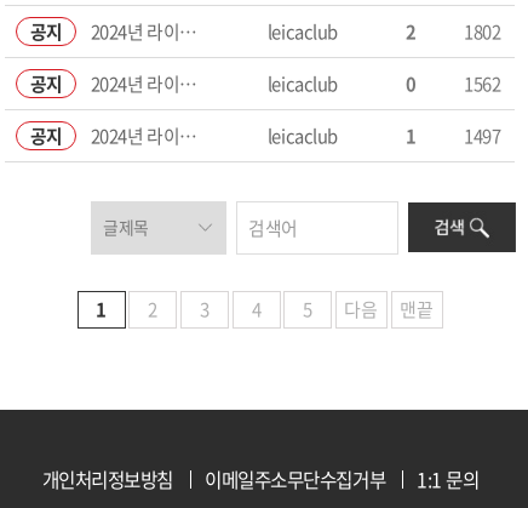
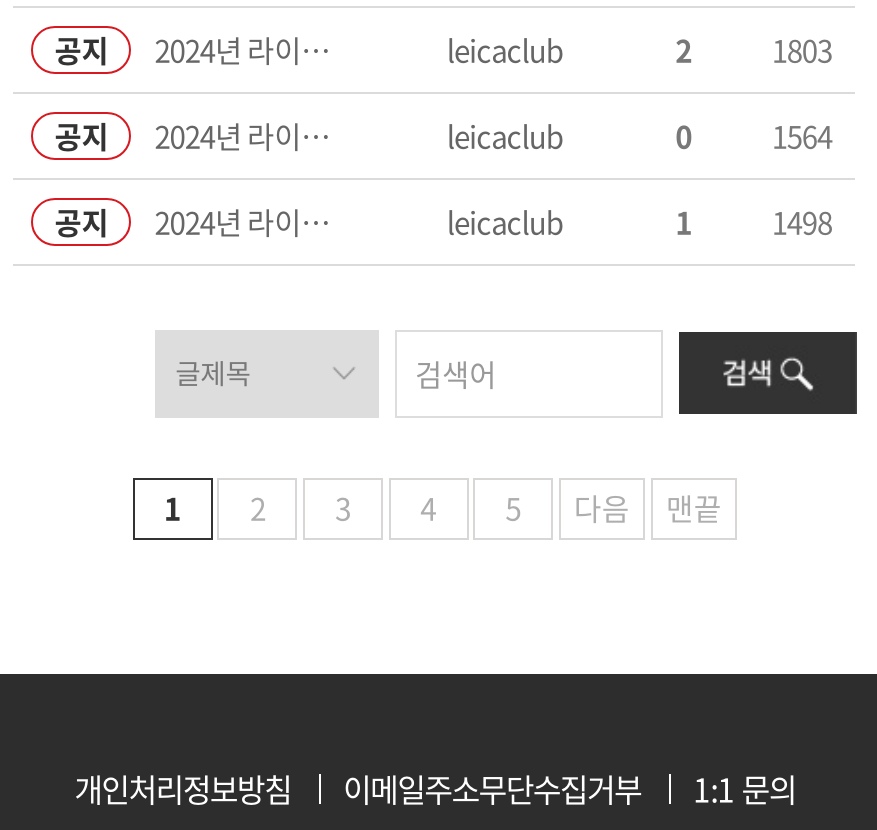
[406,18,501,45] 2 1802 -> [675,28,832,72] 2 1803
[406,71,501,97] 0 1562 -> [675,114,832,158] 0 1564
[406,123,501,149] 1 1497 -> [675,200,832,244] 1 1498

